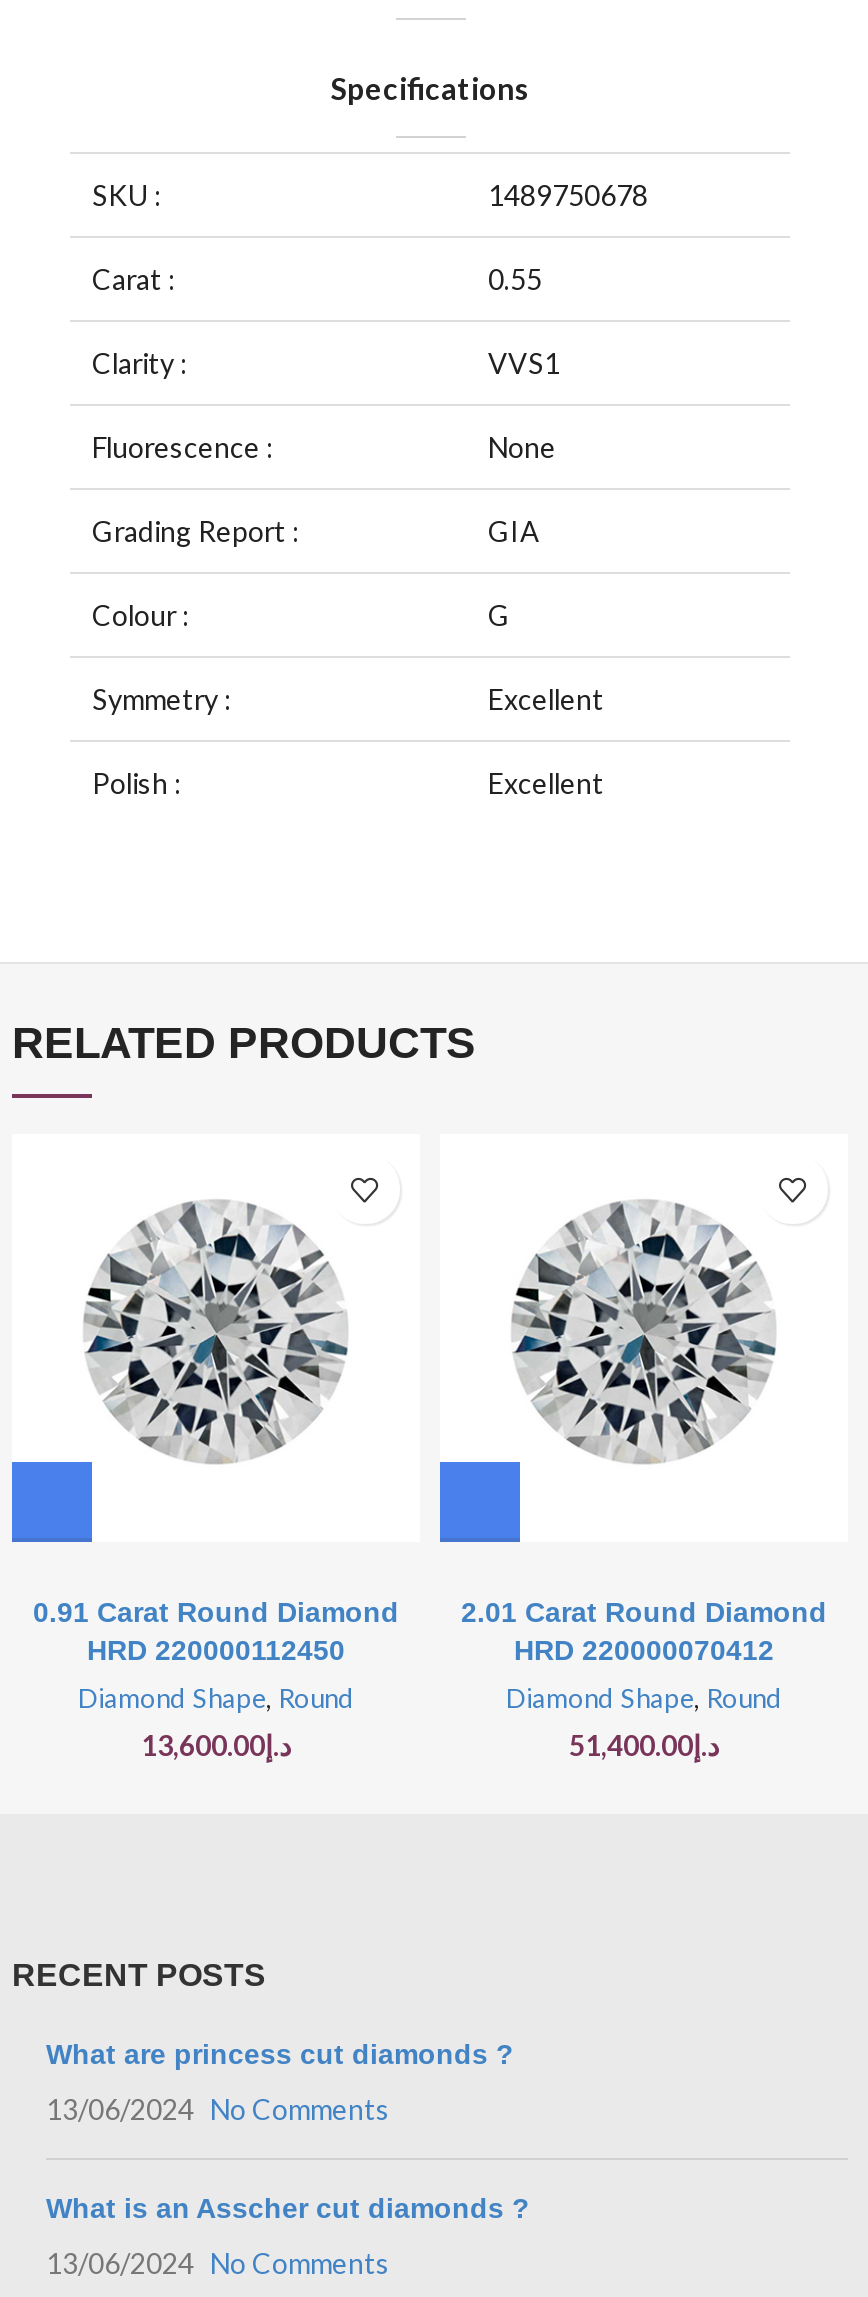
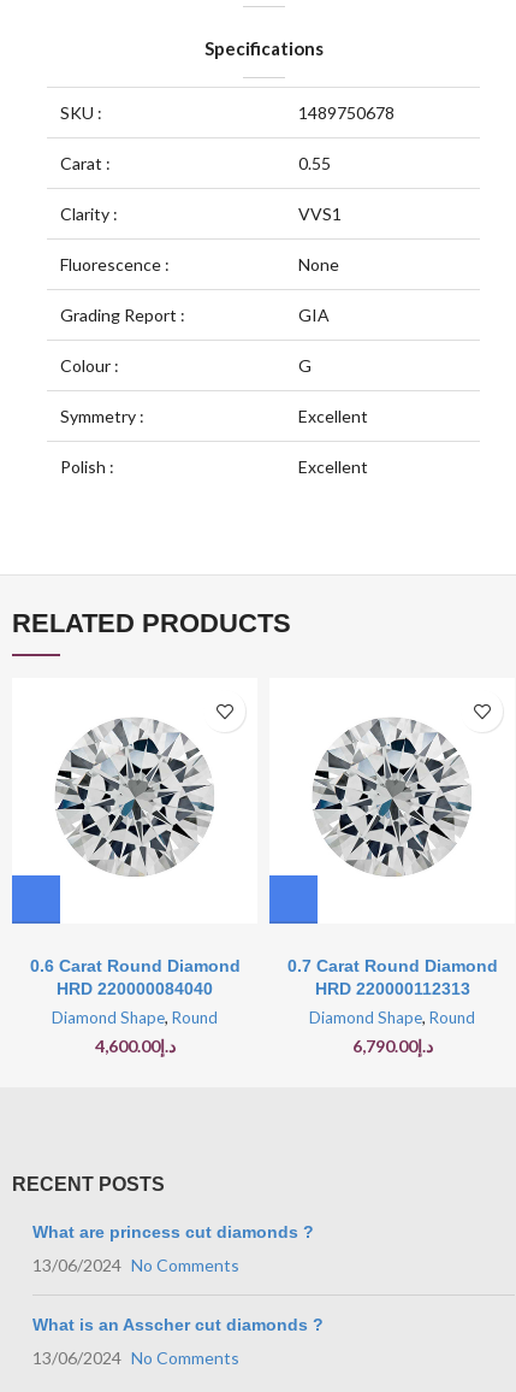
[33,1597,399,1629] 0.91 Carat Round Diamond -> [29,957,240,976] 0.6 Carat Round Diamond
[461,1597,827,1629] 2.01 Carat Round Diamond -> [287,957,497,976] 0.7 Carat Round Diamond
[87,1635,345,1667] HRD 220000112450 -> [57,980,213,999] HRD 220000084040
[514,1635,774,1667] HRD 220000070412 -> [315,980,470,999] HRD 220000112313
[141,1729,291,1763] د.إ13,600.00 -> [94,1036,175,1057] د.إ4,600.00
[569,1729,719,1763] د.إ51,400.00 -> [352,1036,432,1057] د.إ6,790.00

